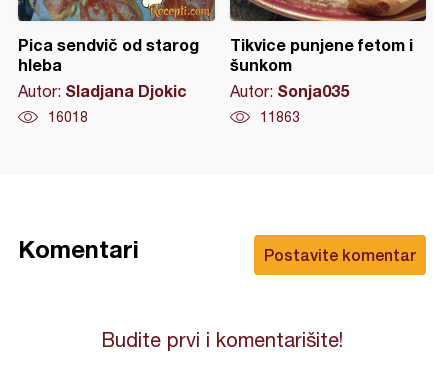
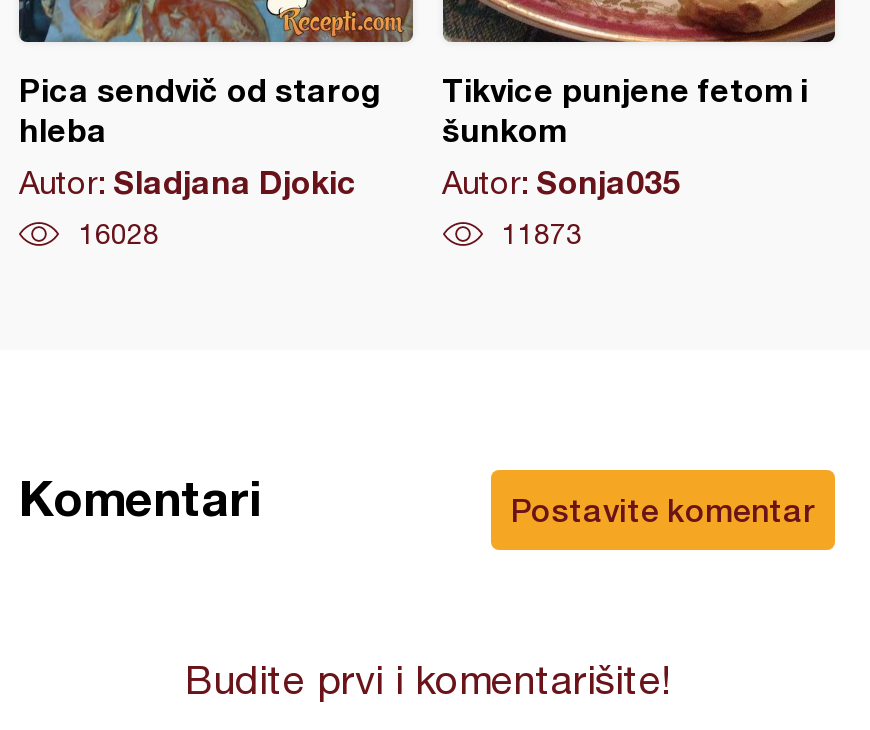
[48,109,88,125] 16018 -> [79,218,159,250] 16028
[259,109,299,125] 11863 -> [502,218,582,250] 11873

